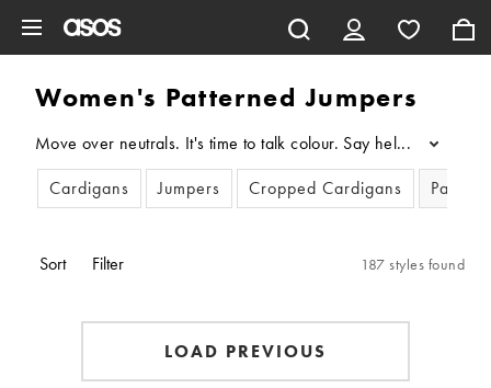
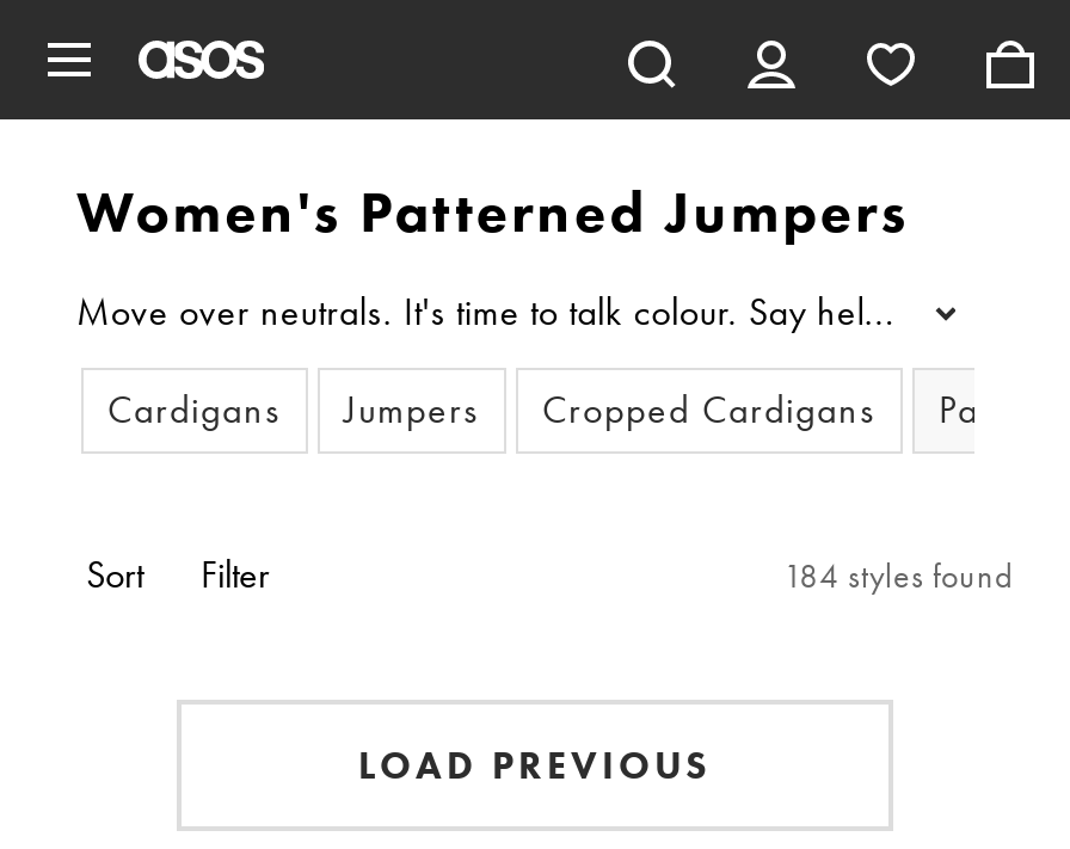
[361,254,465,274] 187 styles found -> [783,554,1013,597] 184 styles found

